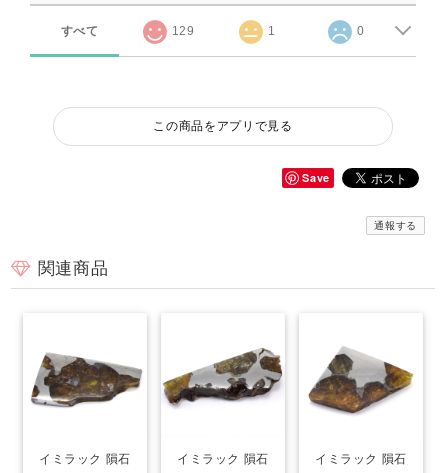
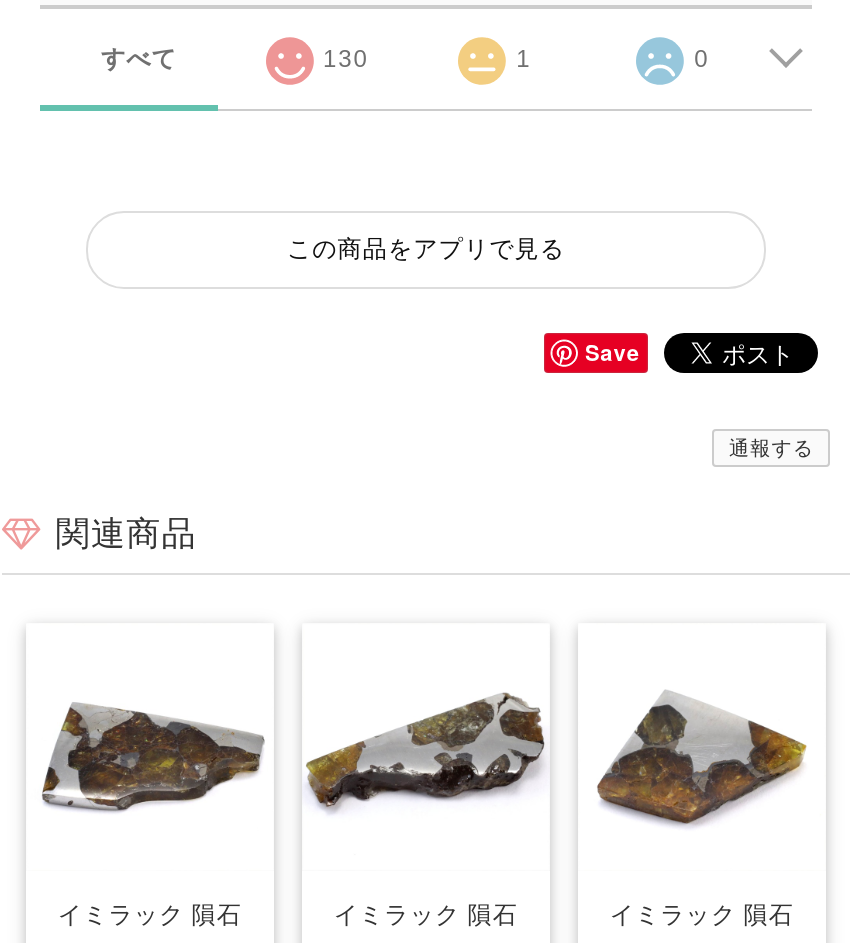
[171,24,194,38] 129 -> [323,46,369,74] 130

